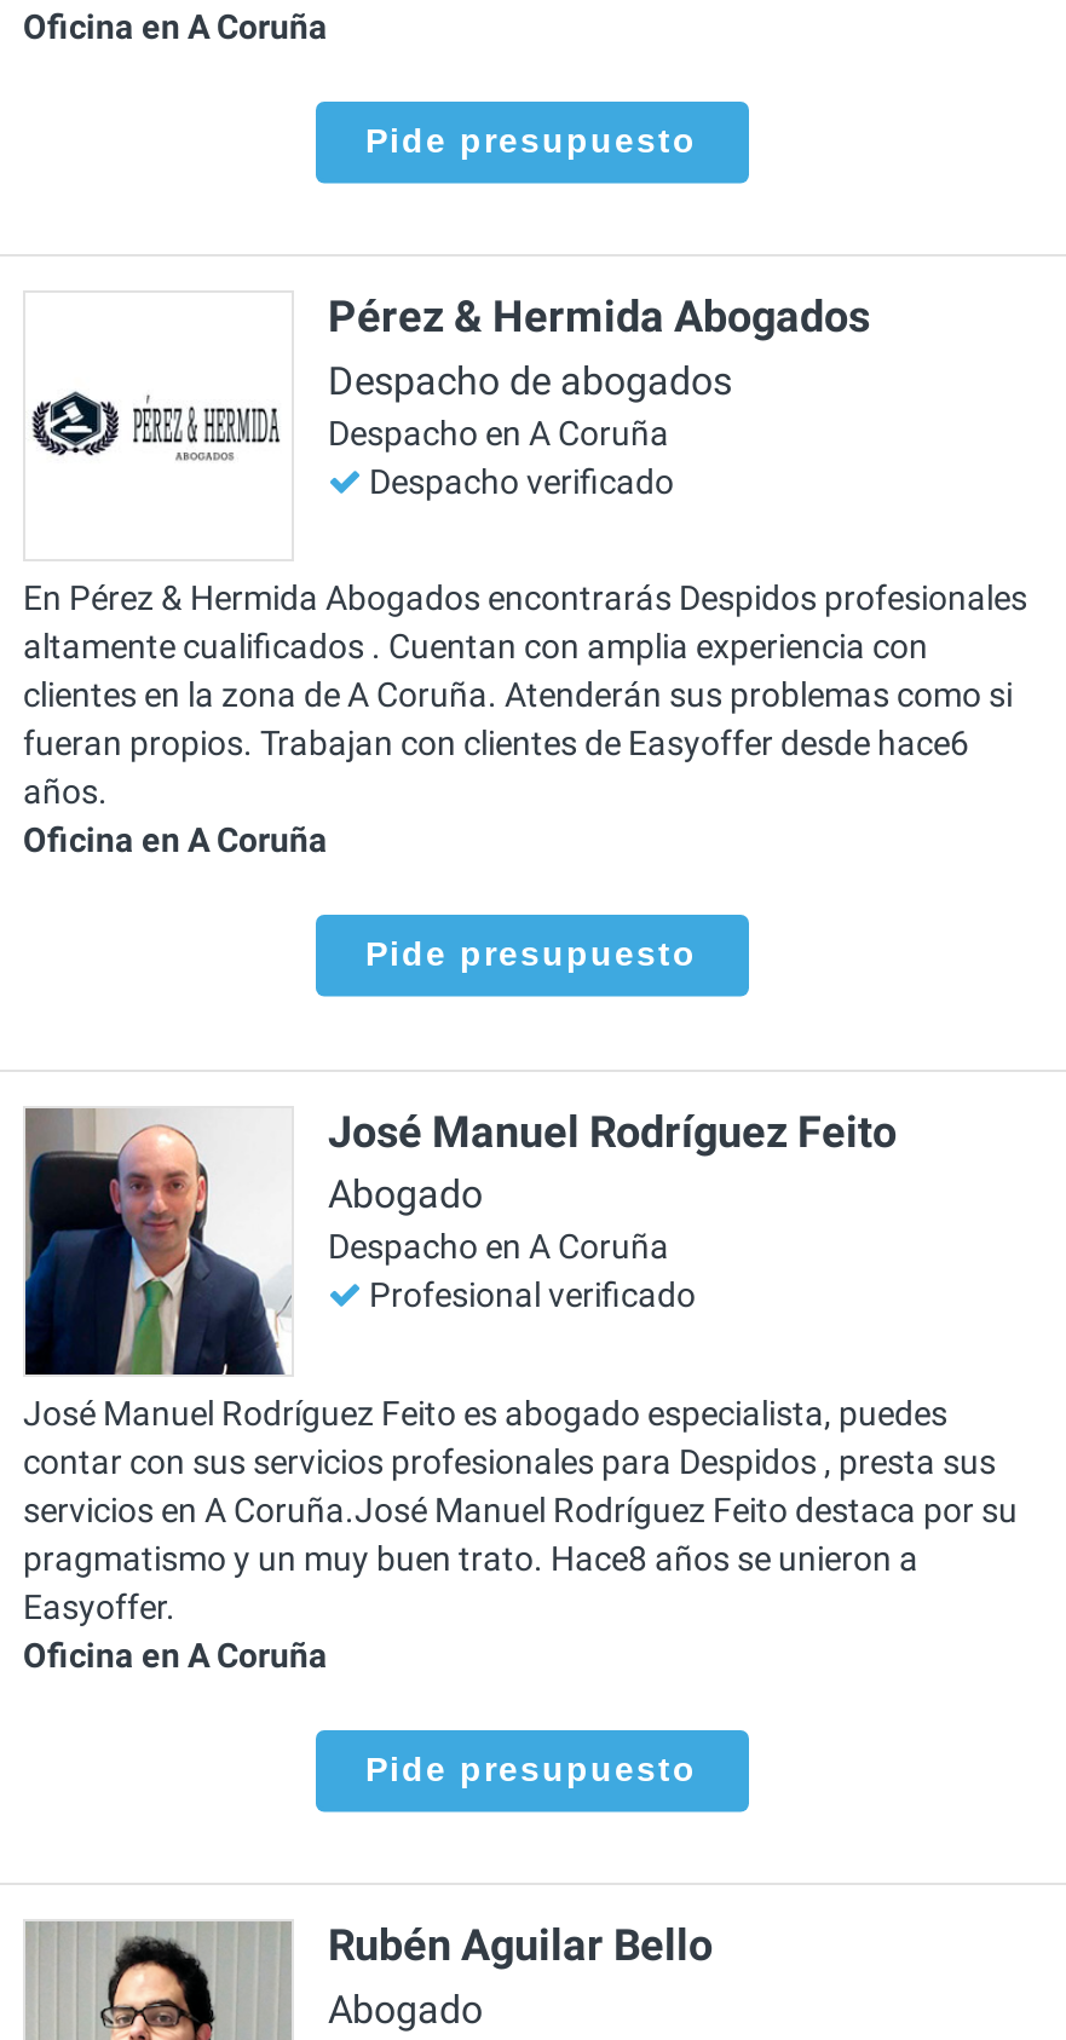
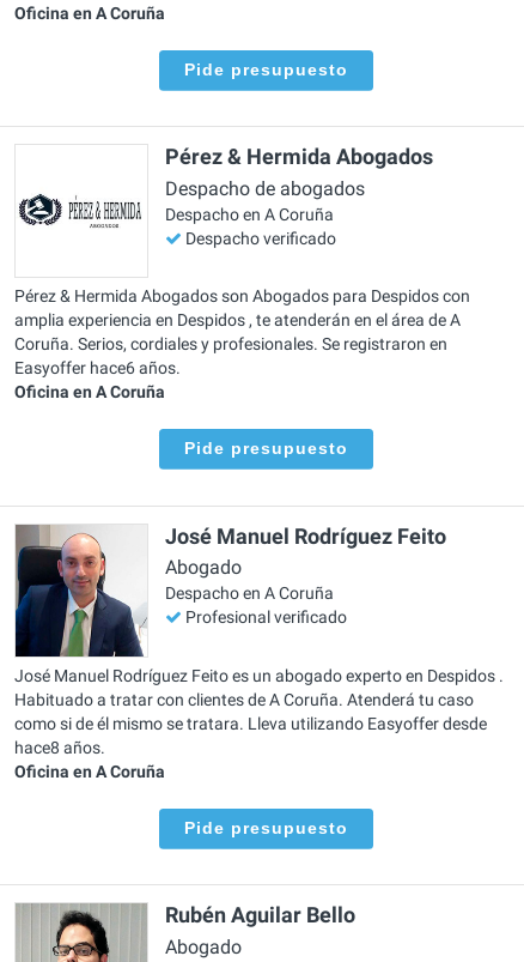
[23,579,1027,811] En Pérez & Hermida Abogados encontrarás Despidos profesionales | altamente cualificados . Cuentan con amplia experiencia con | clientes en la zona de A Coruña. Atenderán sus problemas como si | fueran propios. Trabajan con clientes de Easyoffer desde hace6 | años. -> [14,287,470,378] Pérez & Hermida Abogados son Abogados para Despidos con | amplia experiencia en Despidos , te atenderán en el área de A | Coruña. Serios, cordiales y profesionales. Se registraron en | Easyoffer hace6 años.
[23,1393,1018,1625] José Manuel Rodríguez Feito es abogado especialista, puedes | contar con sus servicios profesionales para Despidos , presta sus | servicios en A Coruña.José Manuel Rodríguez Feito destaca por su | pragmatismo y un muy buen trato. Hace8 años se unieron a | Easyoffer. -> [14,666,504,757] José Manuel Rodríguez Feito es un abogado experto en Despidos . | Habituado a tratar con clientes de A Coruña. Atenderá tu caso | como si de él mismo se tratara. Lleva utilizando Easyoffer desde | hace8 años.

